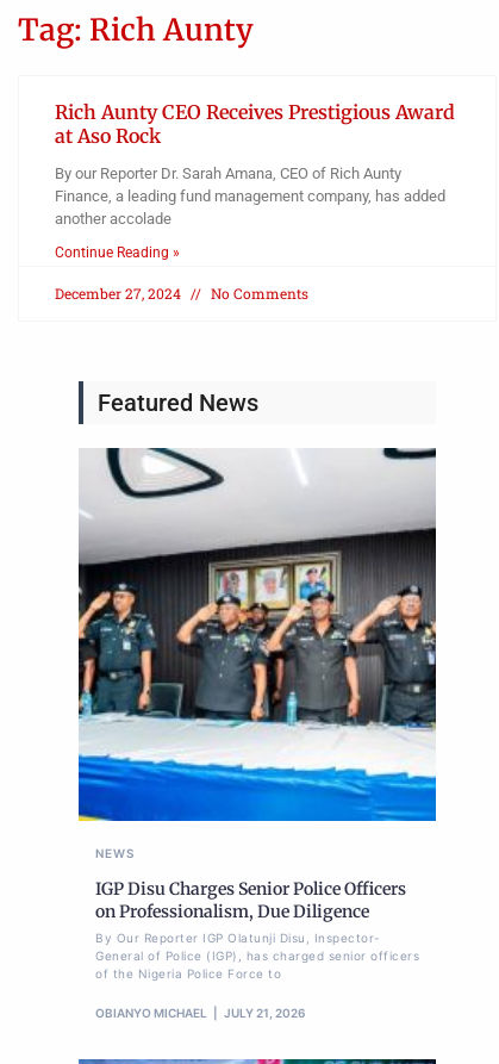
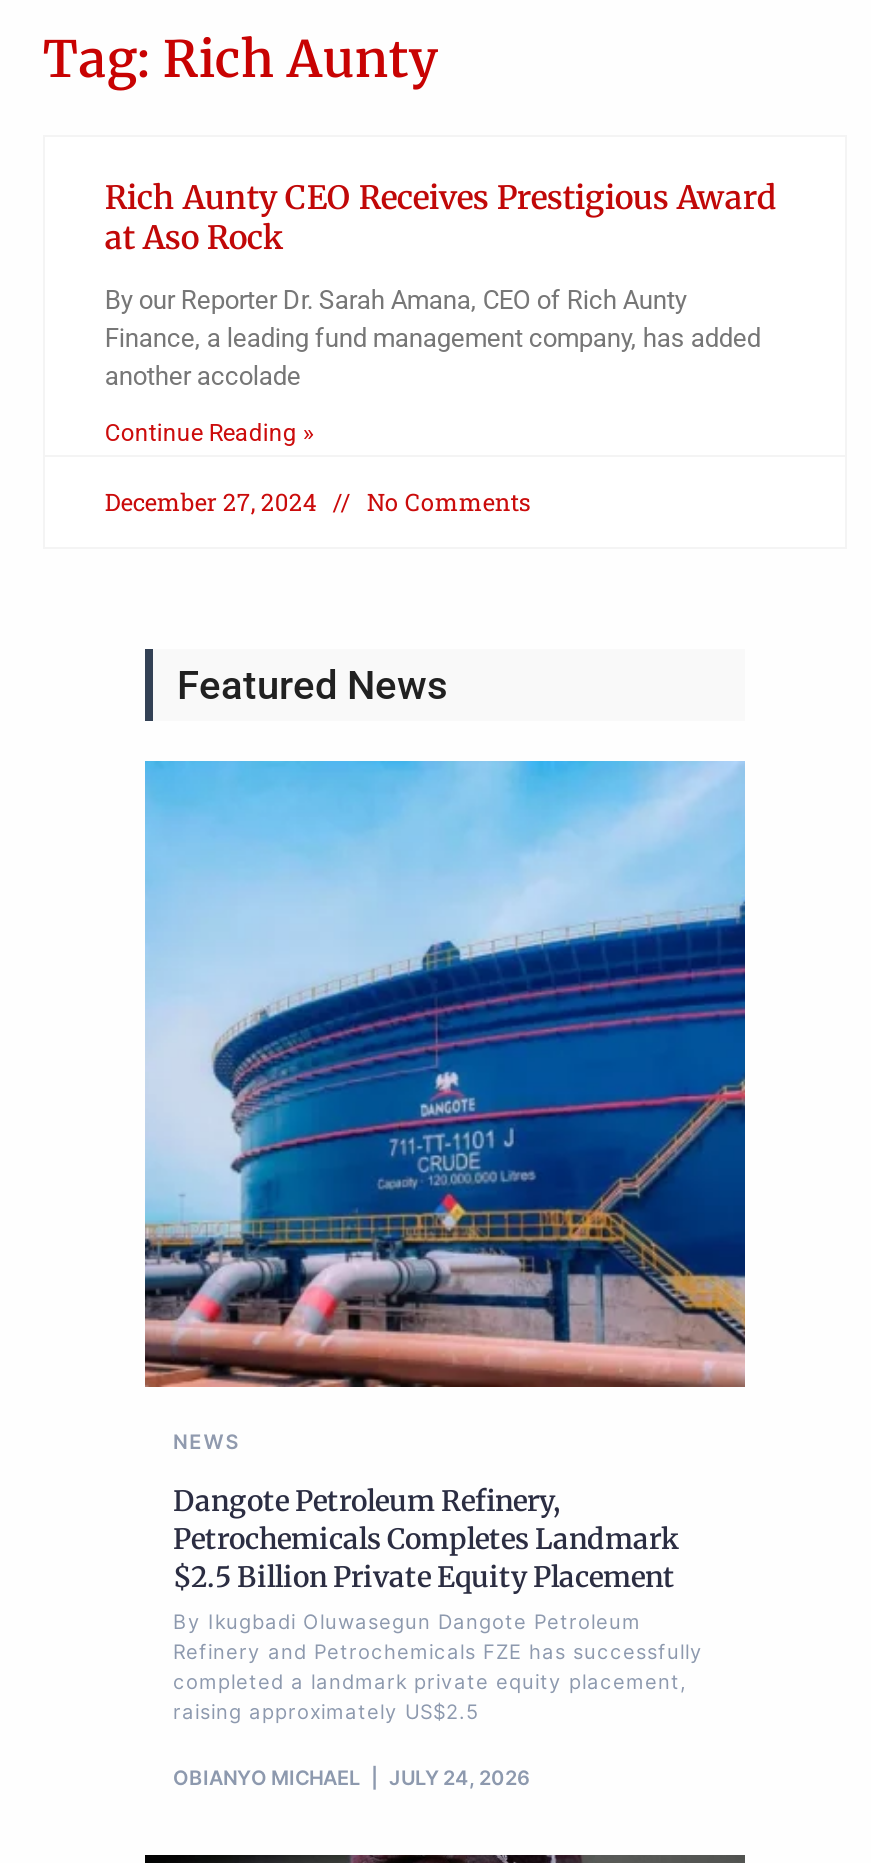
[77,447,437,822] [image] -> [143,759,747,1389] [image]
[95,878,419,980] IGP Disu Charges Senior Police Officers | on Professionalism, Due Diligence | By Our Reporter IGP Olatunji Disu, Inspector- | General of Police (IGP), has charged senior officers | of the Nigeria Police Force to -> [173,1482,703,1722] Dangote Petroleum Refinery, | Petrochemicals Completes Landmark | $2.5 Billion Private Equity Placement | By Ikugbadi Oluwasegun Dangote Petroleum | Refinery and Petrochemicals FZE has successfully | completed a landmark private equity placement, | raising approximately US$2.5
[95,1005,305,1020] OBIANYO MICHAEL JULY 21, 2026 -> [173,1764,529,1788] OBIANYO MICHAEL JULY 24, 2026

